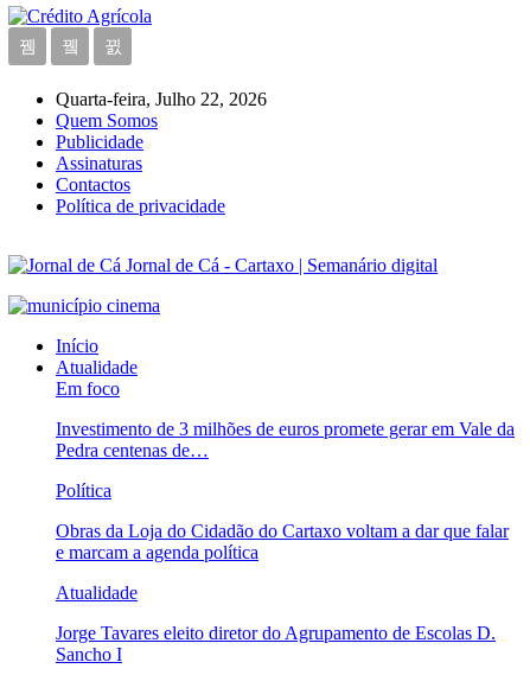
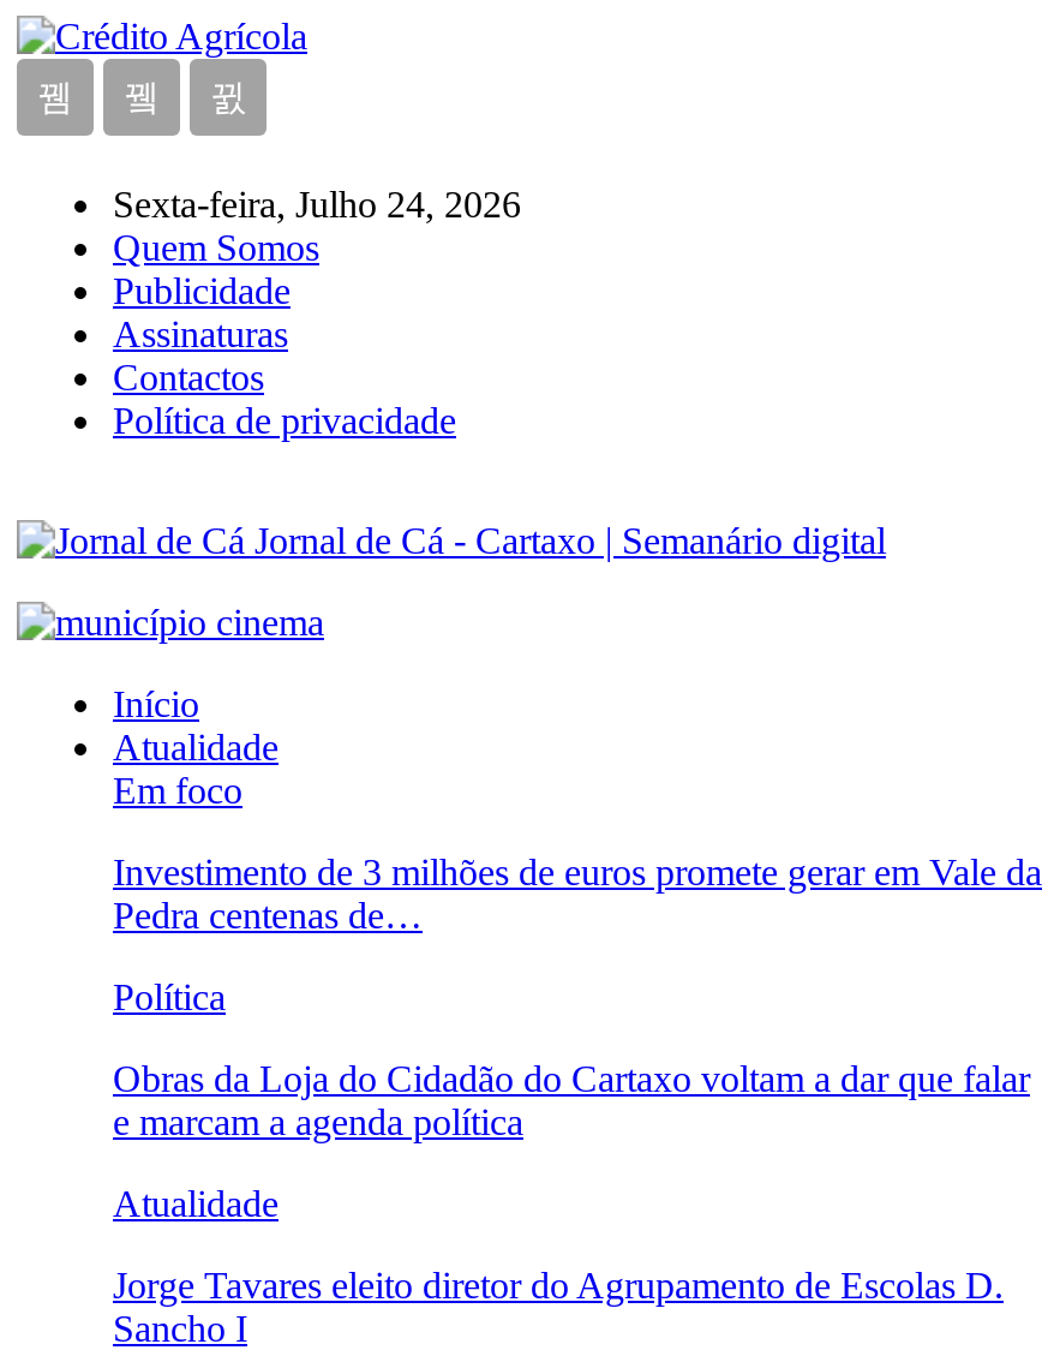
[56,89,267,109] Quarta-feira, Julho 22, 2026 -> [113,184,521,225] Sexta-feira, Julho 24, 2026

